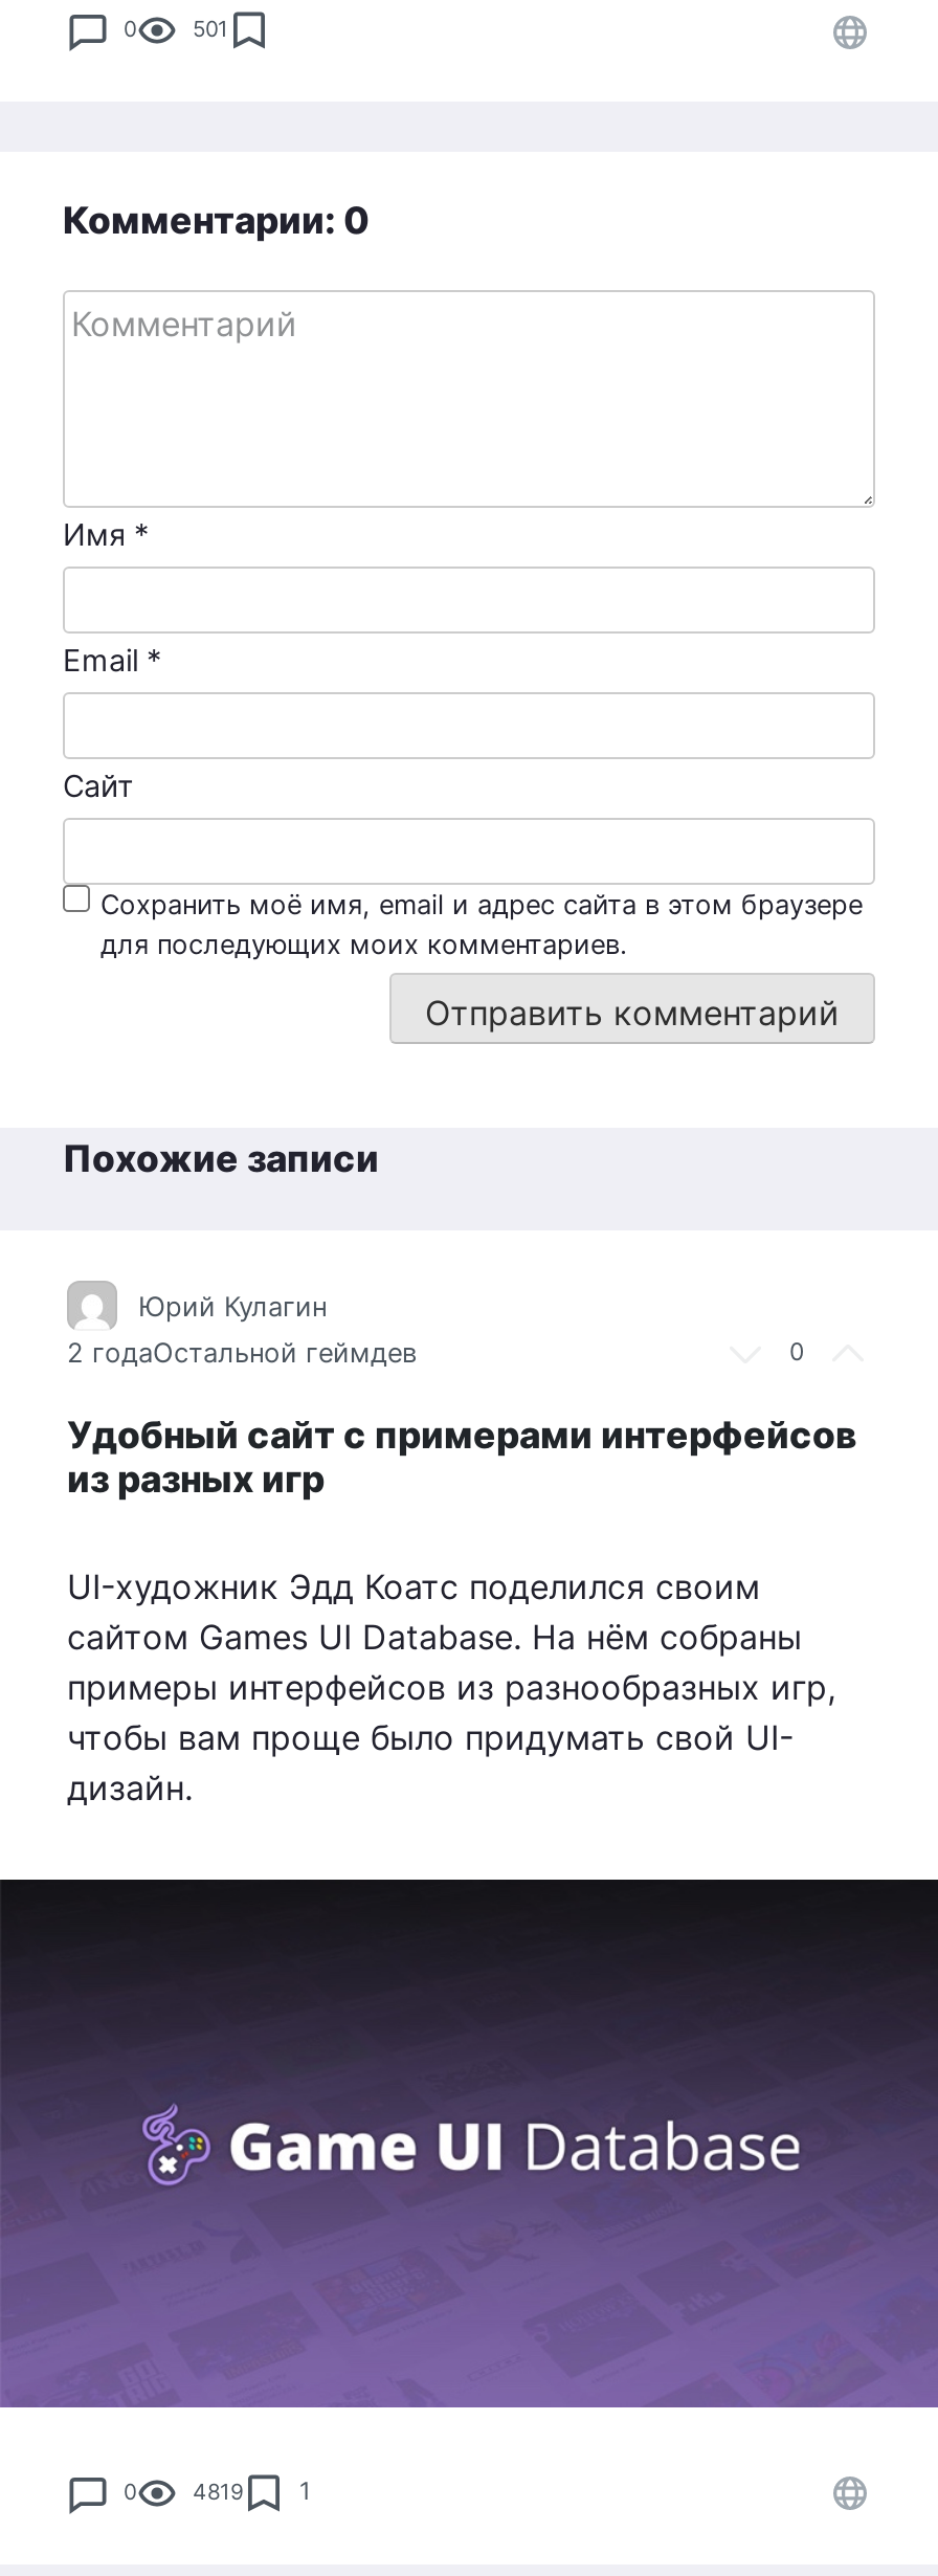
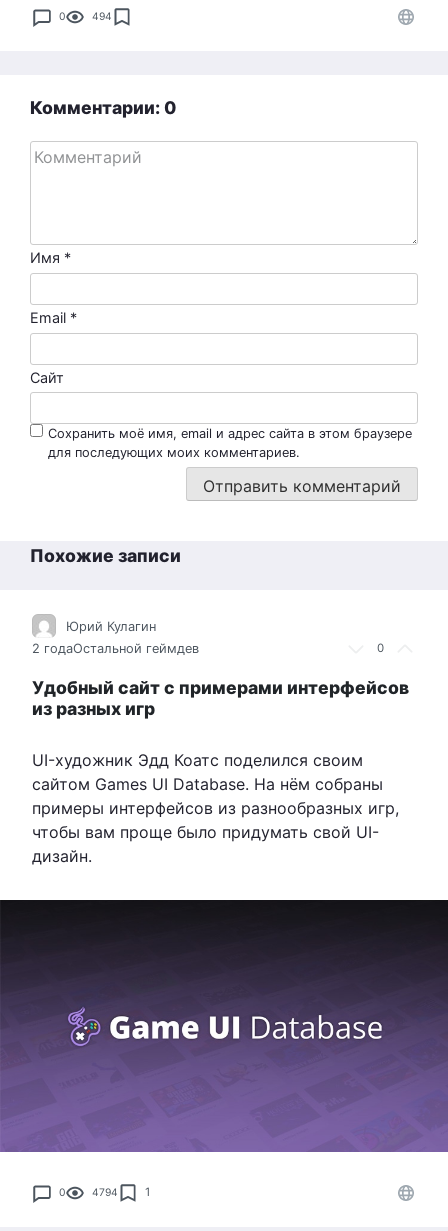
[193,15,228,43] 501 -> [92,10,112,23] 494
[193,2478,243,2505] 4819 -> [92,1186,118,1199] 4794

